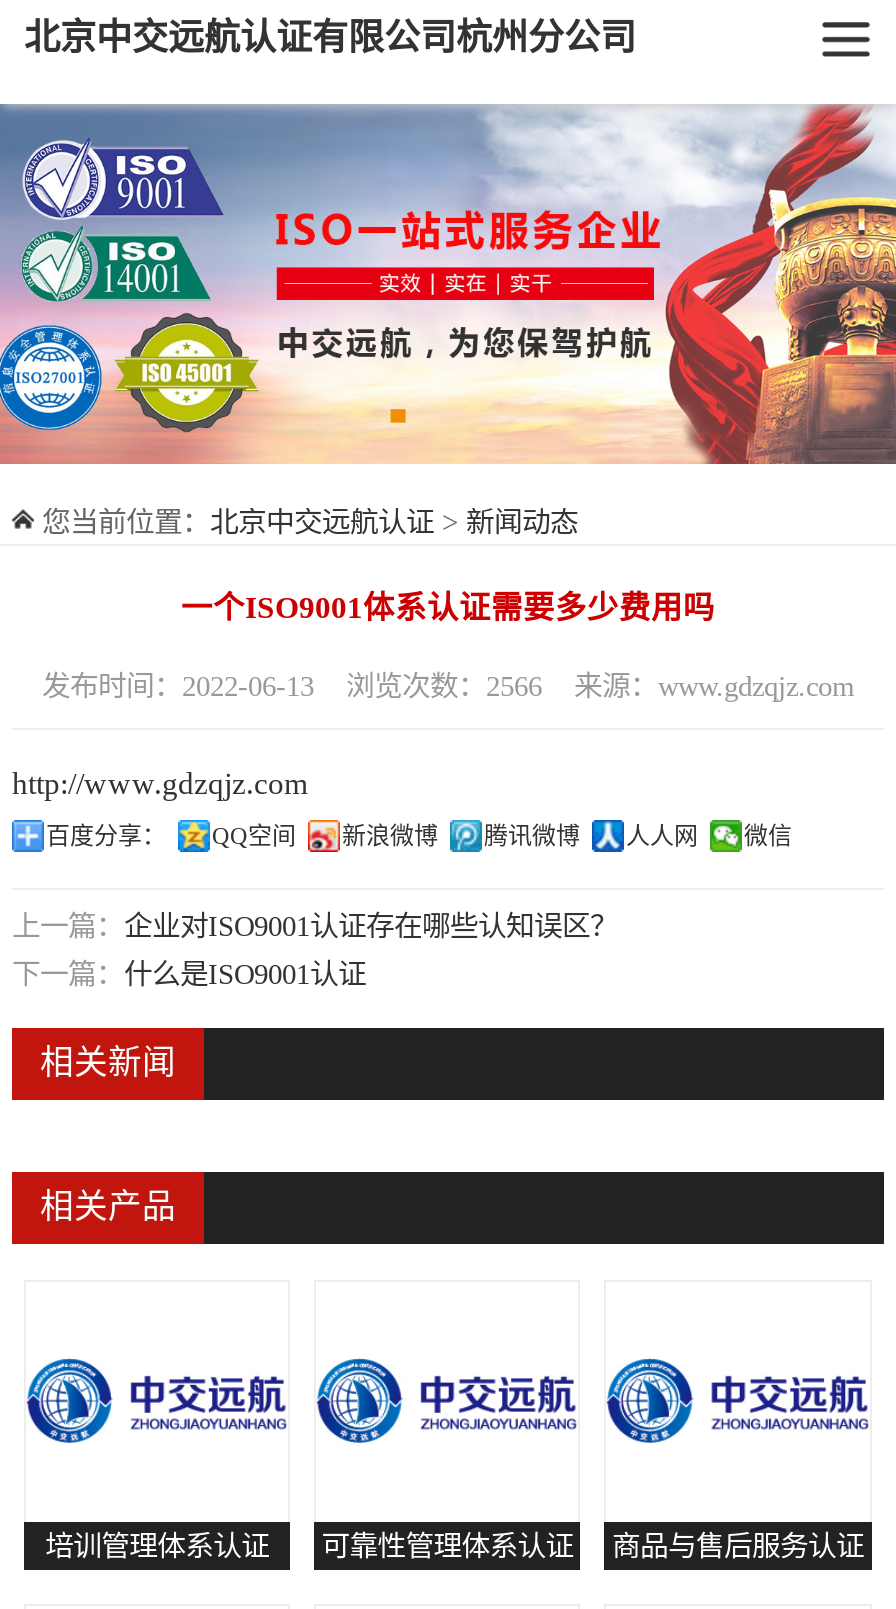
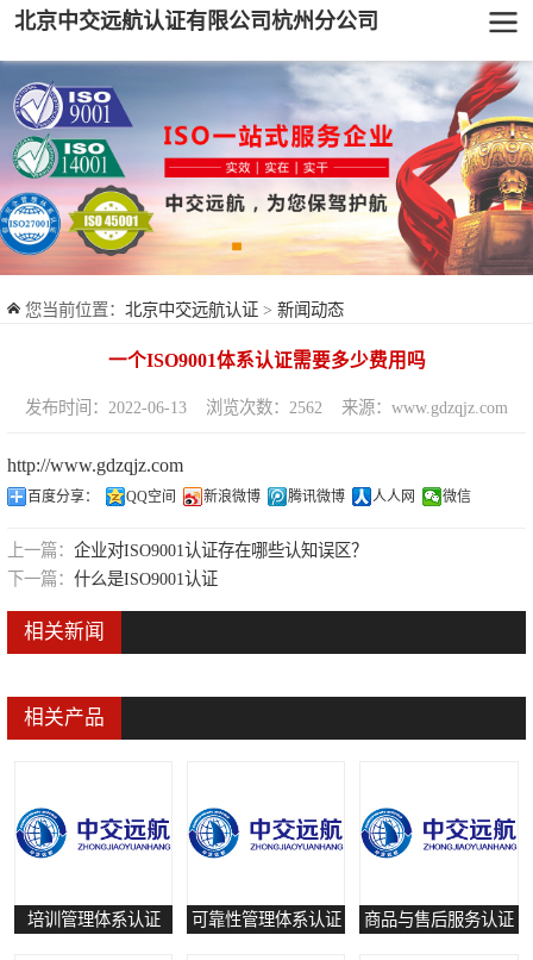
[42,670,854,702] 发布时间：2022-06-13 浏览次数：2566 来源：www.gdzqjz.com -> [25,398,508,417] 发布时间：2022-06-13 浏览次数：2562 来源：www.gdzqjz.com

